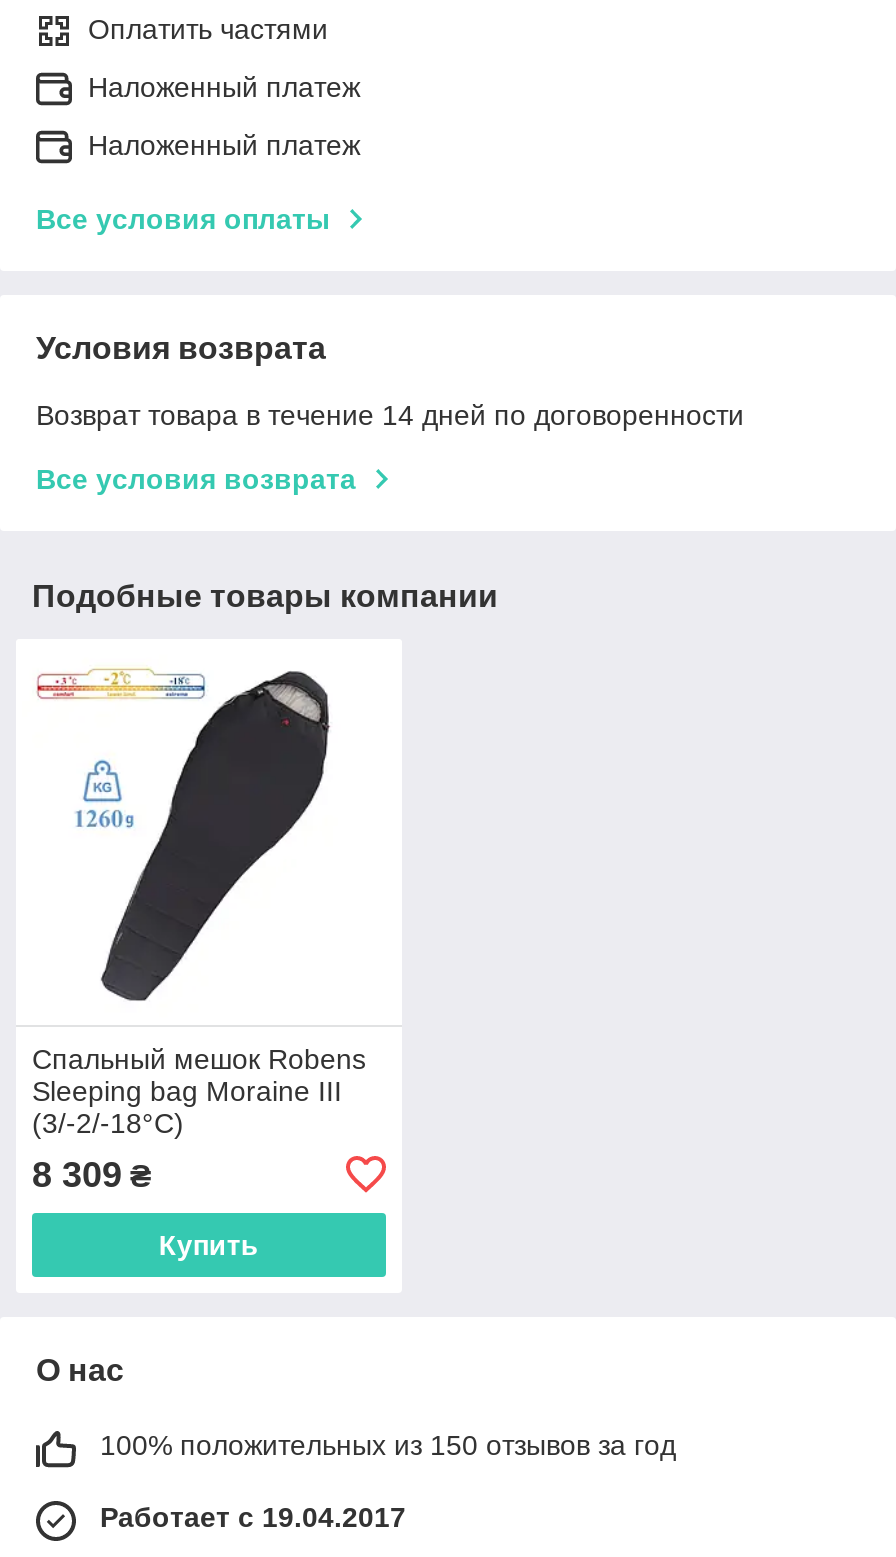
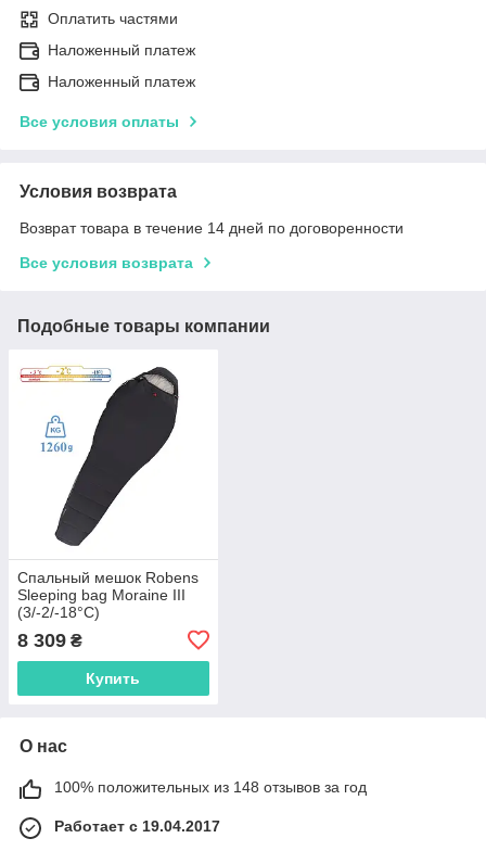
[100,1429,676,1461] 100% положительных из 150 отзывов за год -> [54,778,367,795] 100% положительных из 148 отзывов за год

